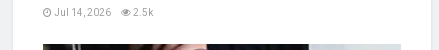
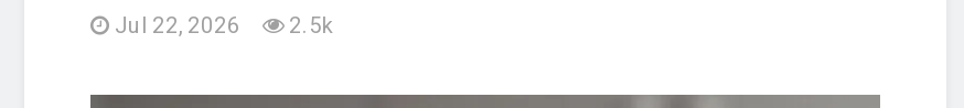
[52,6,153,17] Jul 14, 2026 2.5k -> [110,12,333,36] Jul 22, 2026 2.5k

